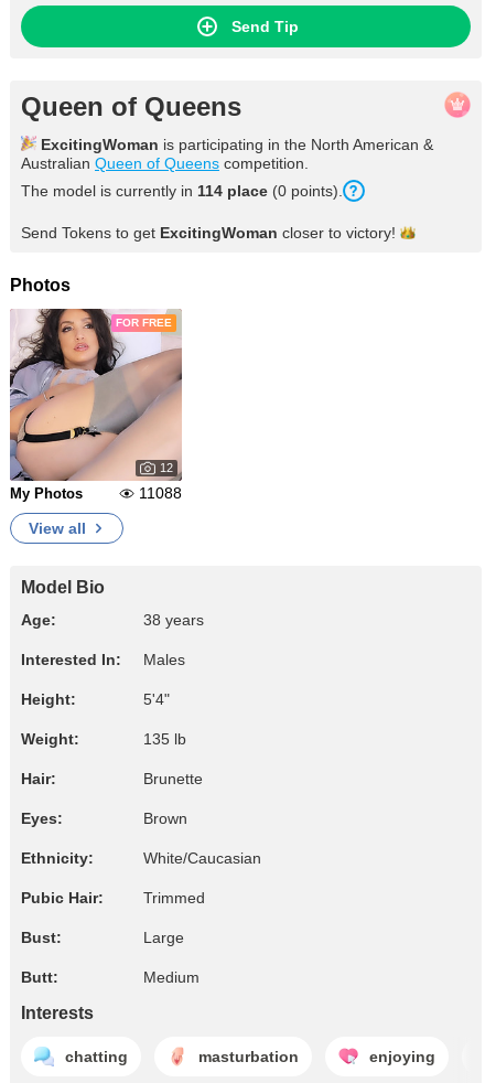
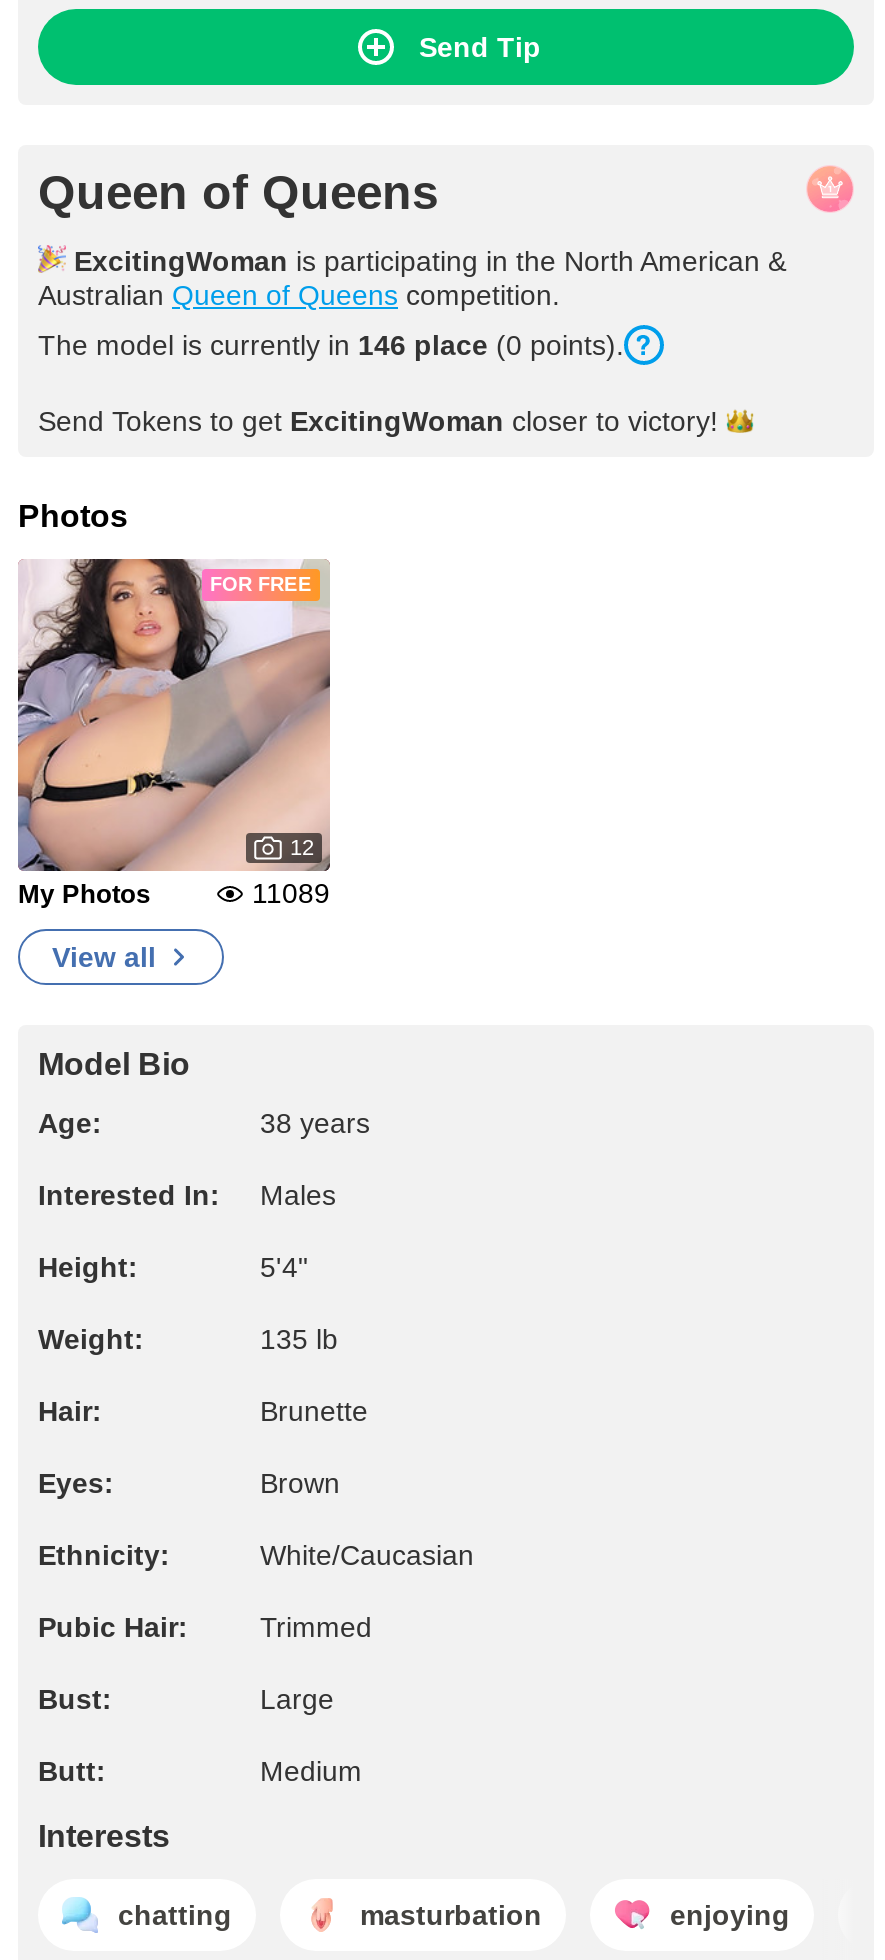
[21,182,343,200] The model is currently in 114 place (0 points). -> [38,329,624,361] The model is currently in 146 place (0 points).
[139,484,182,502] 11088 -> [252,877,330,909] 11089

